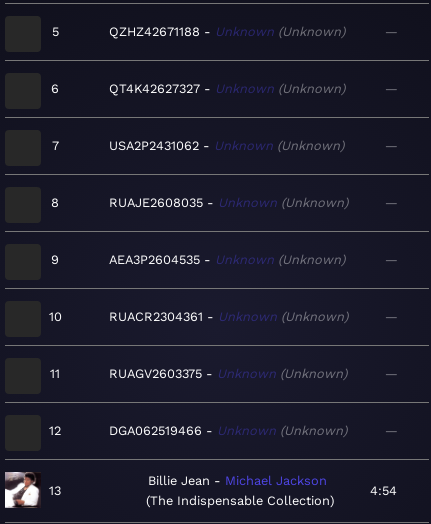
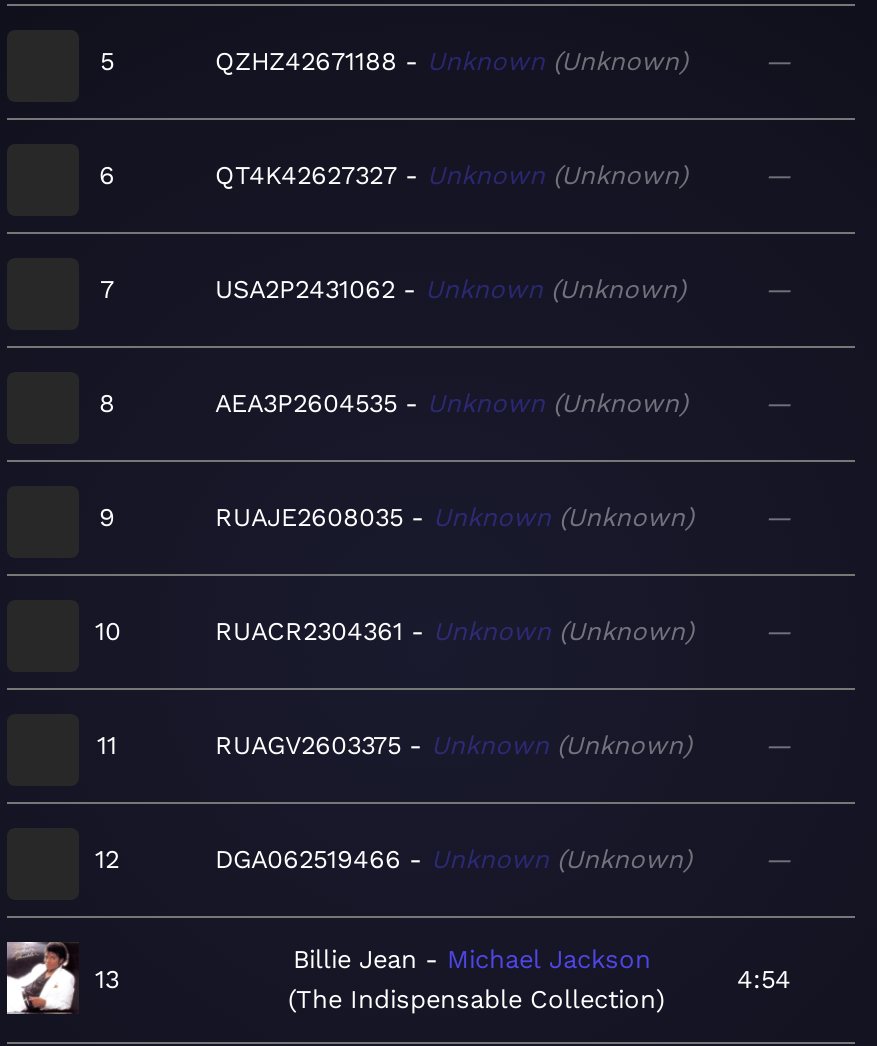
[109,195,203,210] RUAJE2608035 -> [215,389,397,419] AEA3P2604535
[109,252,200,267] AEA3P2604535 -> [215,503,403,533] RUAJE2608035

